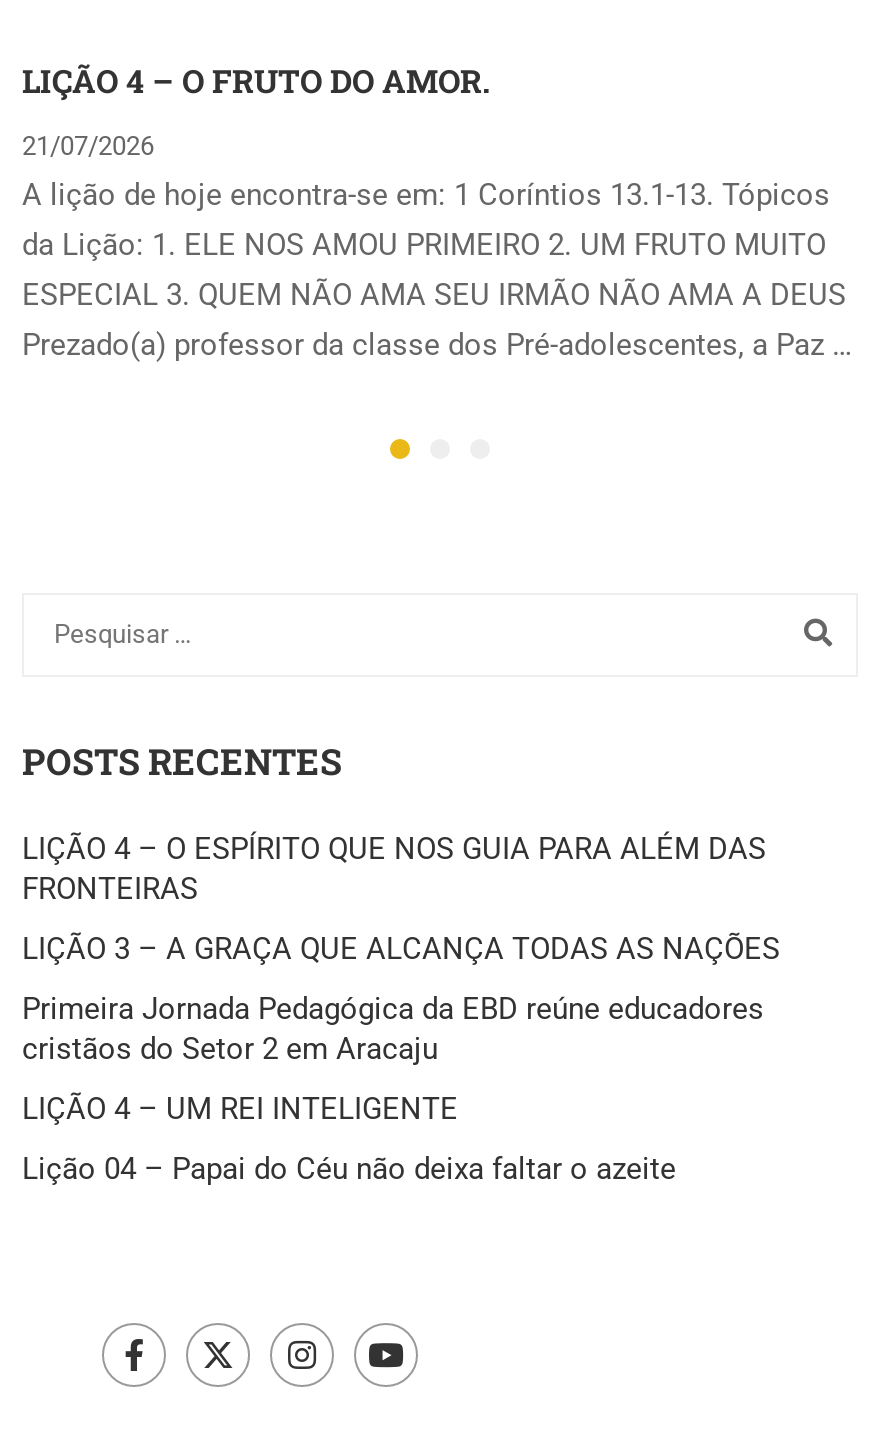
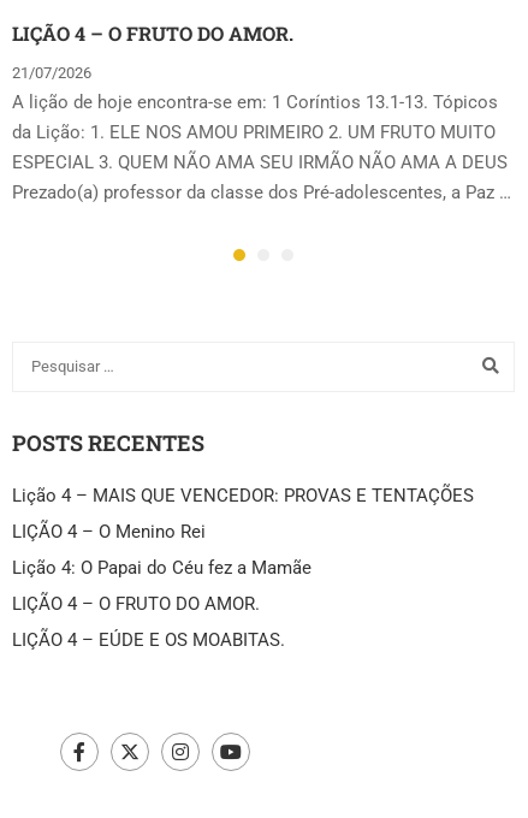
[22,830,766,906] LIÇÃO 4 – O ESPÍRITO QUE NOS GUIA PARA ALÉM DAS | FRONTEIRAS -> [12,484,474,506] Lição 4 – MAIS QUE VENCEDOR: PROVAS E TENTAÇÕES
[22,930,780,966] LIÇÃO 3 – A GRAÇA QUE ALCANÇA TODAS AS NAÇÕES -> [12,520,206,542] LIÇÃO 4 – O Menino Rei
[22,990,764,1066] Primeira Jornada Pedagógica da EBD reúne educadores | cristãos do Setor 2 em Aracaju -> [12,556,312,578] Lição 4: O Papai do Céu fez a Mamãe
[22,1090,458,1126] LIÇÃO 4 – UM REI INTELIGENTE -> [12,592,260,614] LIÇÃO 4 – O FRUTO DO AMOR.
[22,1150,676,1186] Lição 04 – Papai do Céu não deixa faltar o azeite -> [12,629,285,650] LIÇÃO 4 – EÚDE E OS MOABITAS.

